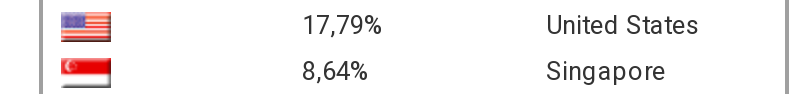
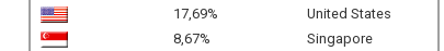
[302,10,384,40] 17,79% -> [173,6,218,22] 17,69%
[302,56,370,86] 8,64% -> [173,31,210,47] 8,67%

